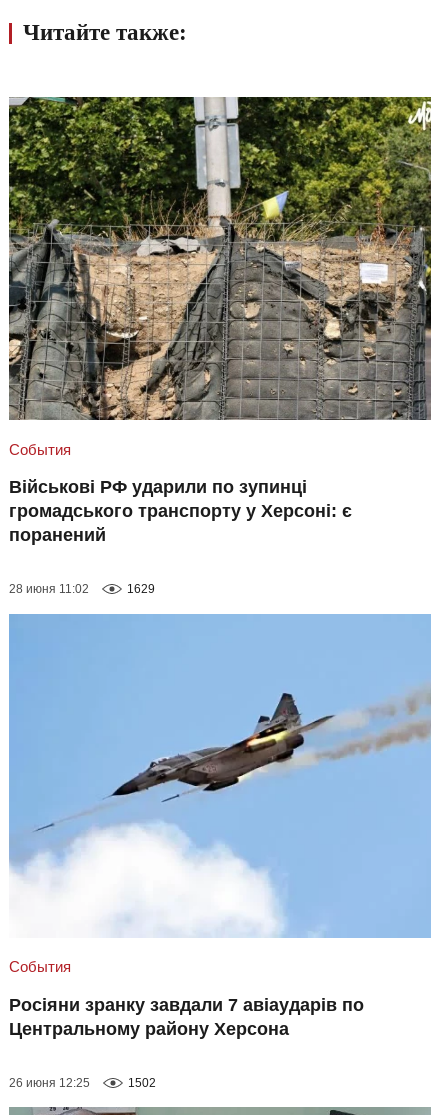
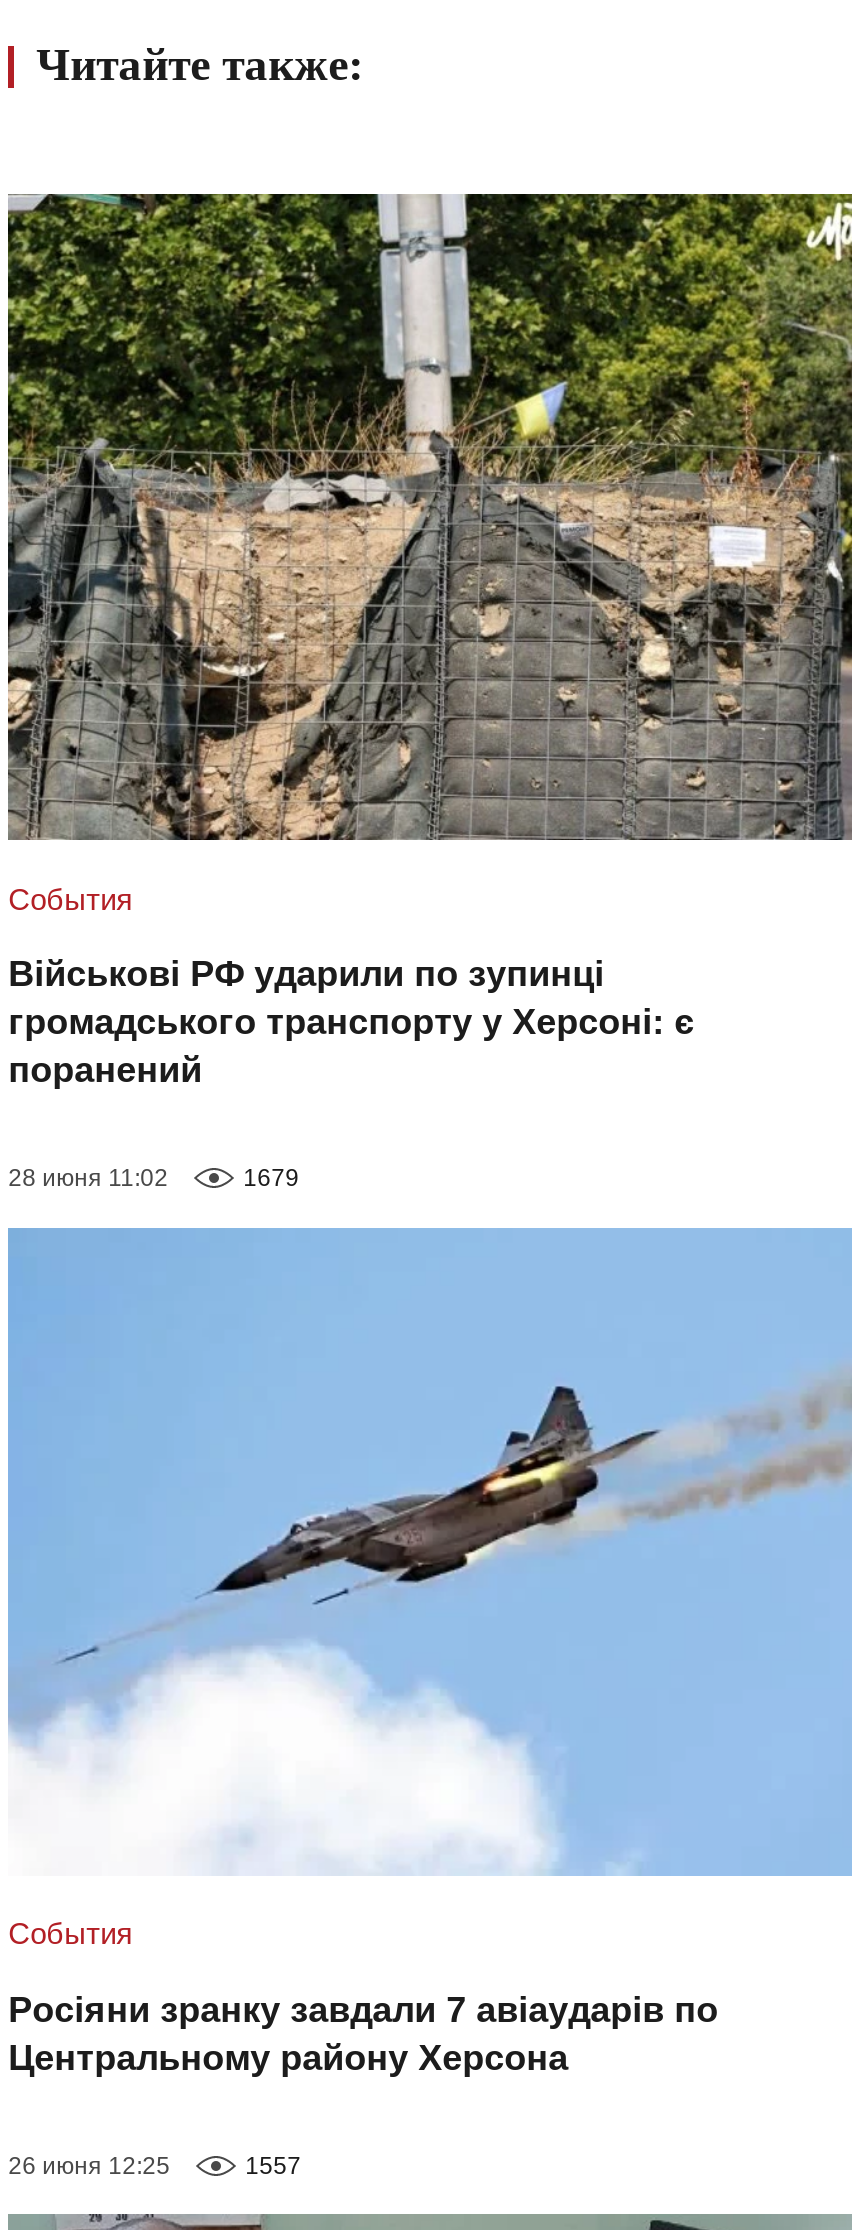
[127,582,155,596] 1629 -> [243,1165,299,1193] 1679
[128,1076,156,1090] 1502 -> [245,2151,301,2179] 1557

